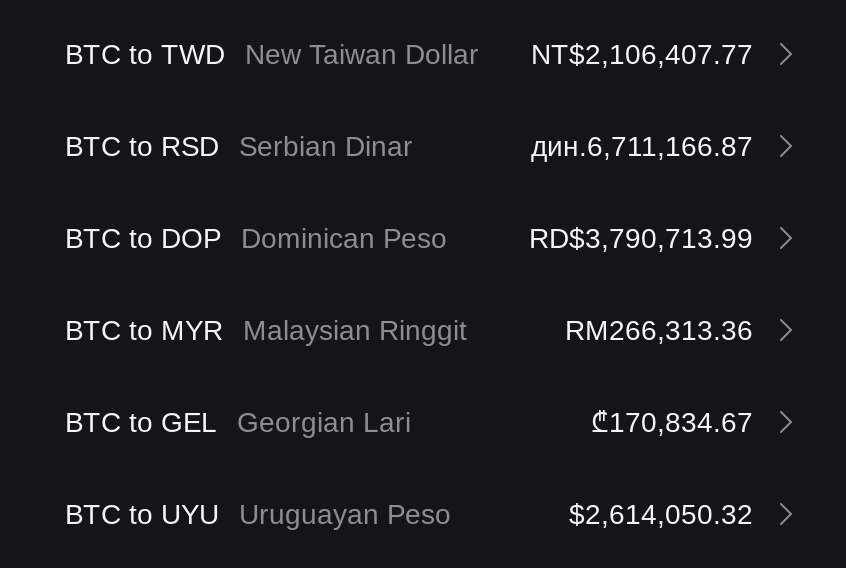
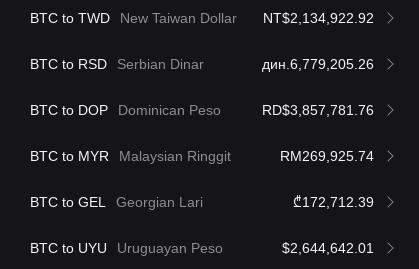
[65,38,753,70] BTC to TWD New Taiwan Dollar NT$2,106,407.77 -> [30,10,374,26] BTC to TWD New Taiwan Dollar NT$2,134,922.92
[531,130,753,162] дин.6,711,166.87 -> [262,56,374,72] дин.6,779,205.26
[529,222,753,254] RD$3,790,713.99 -> [262,102,374,118] RD$3,857,781.76
[565,314,753,346] RM266,313.36 -> [280,148,374,164] RM269,925.74
[591,406,753,438] ₾170,834.67 -> [293,194,374,210] ₾172,712.39
[569,498,753,530] $2,614,050.32 -> [282,240,374,256] $2,644,642.01

